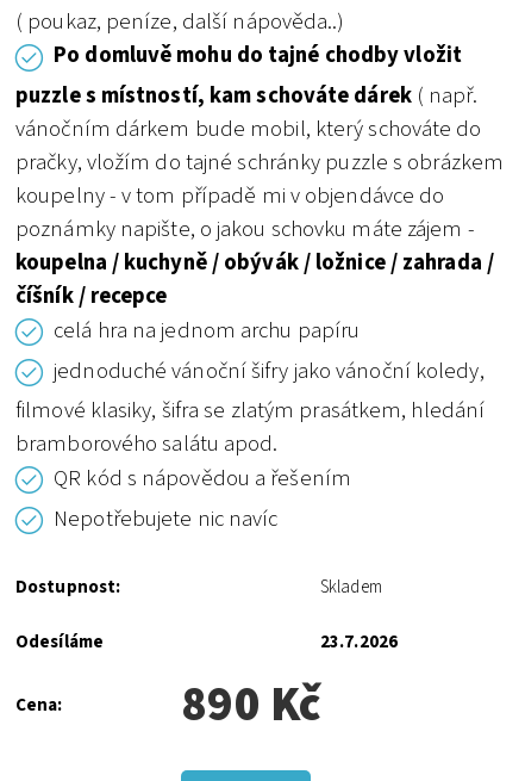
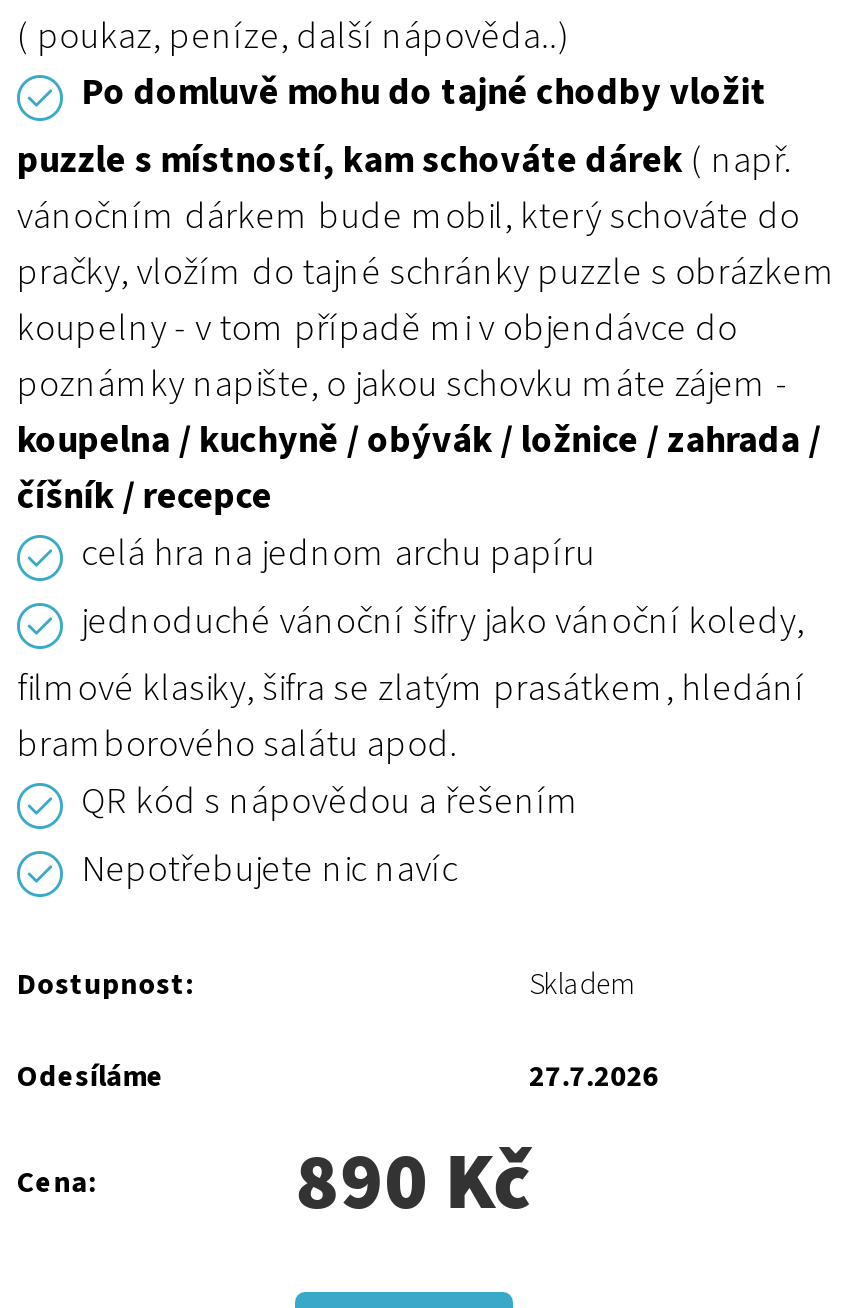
[320,629,397,654] 23.7.2026 -> [529,1056,659,1098] 27.7.2026

